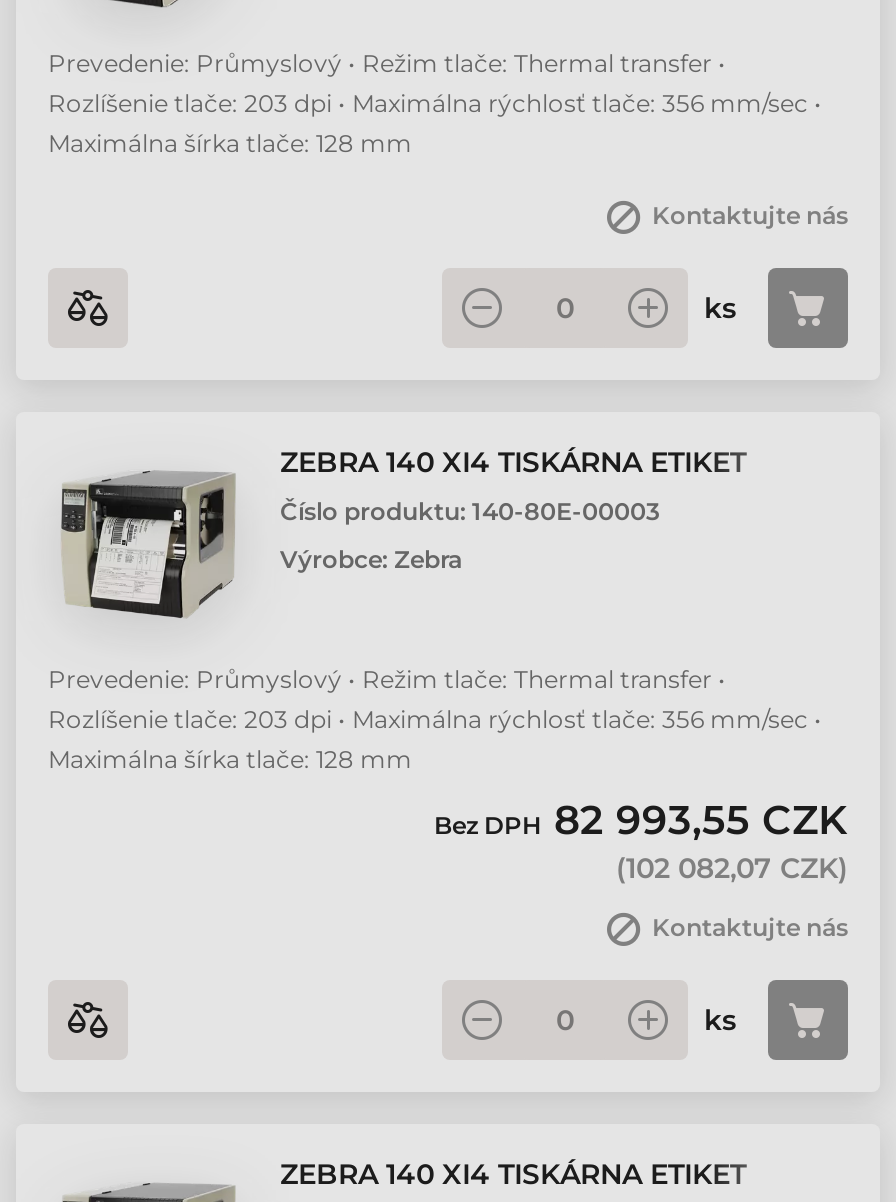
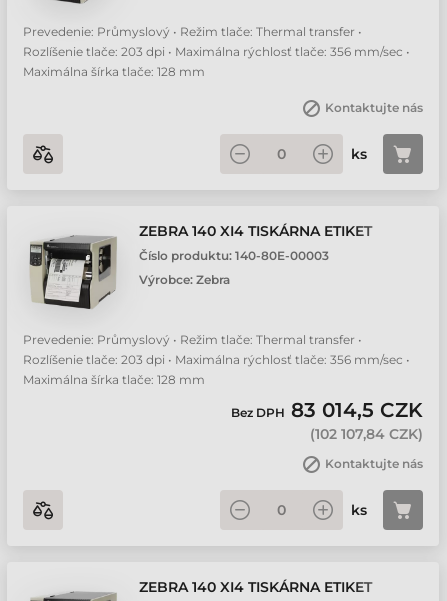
[434,796,848,844] Bez DPH 82 993,55 CZK -> [231,398,423,422] Bez DPH 83 014,5 CZK
[616,850,848,886] (102 082,07 CZK) -> [310,425,423,443] (102 107,84 CZK)

